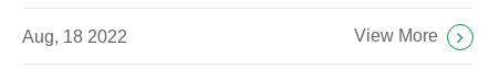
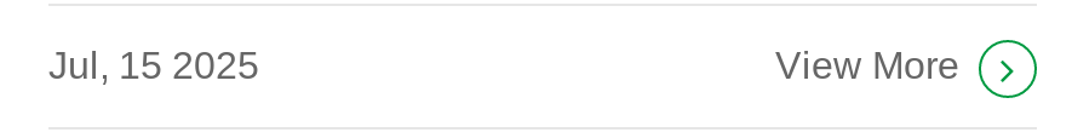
[22,27,127,46] Aug, 18 2022 -> [48,46,259,87] Jul, 15 2025

